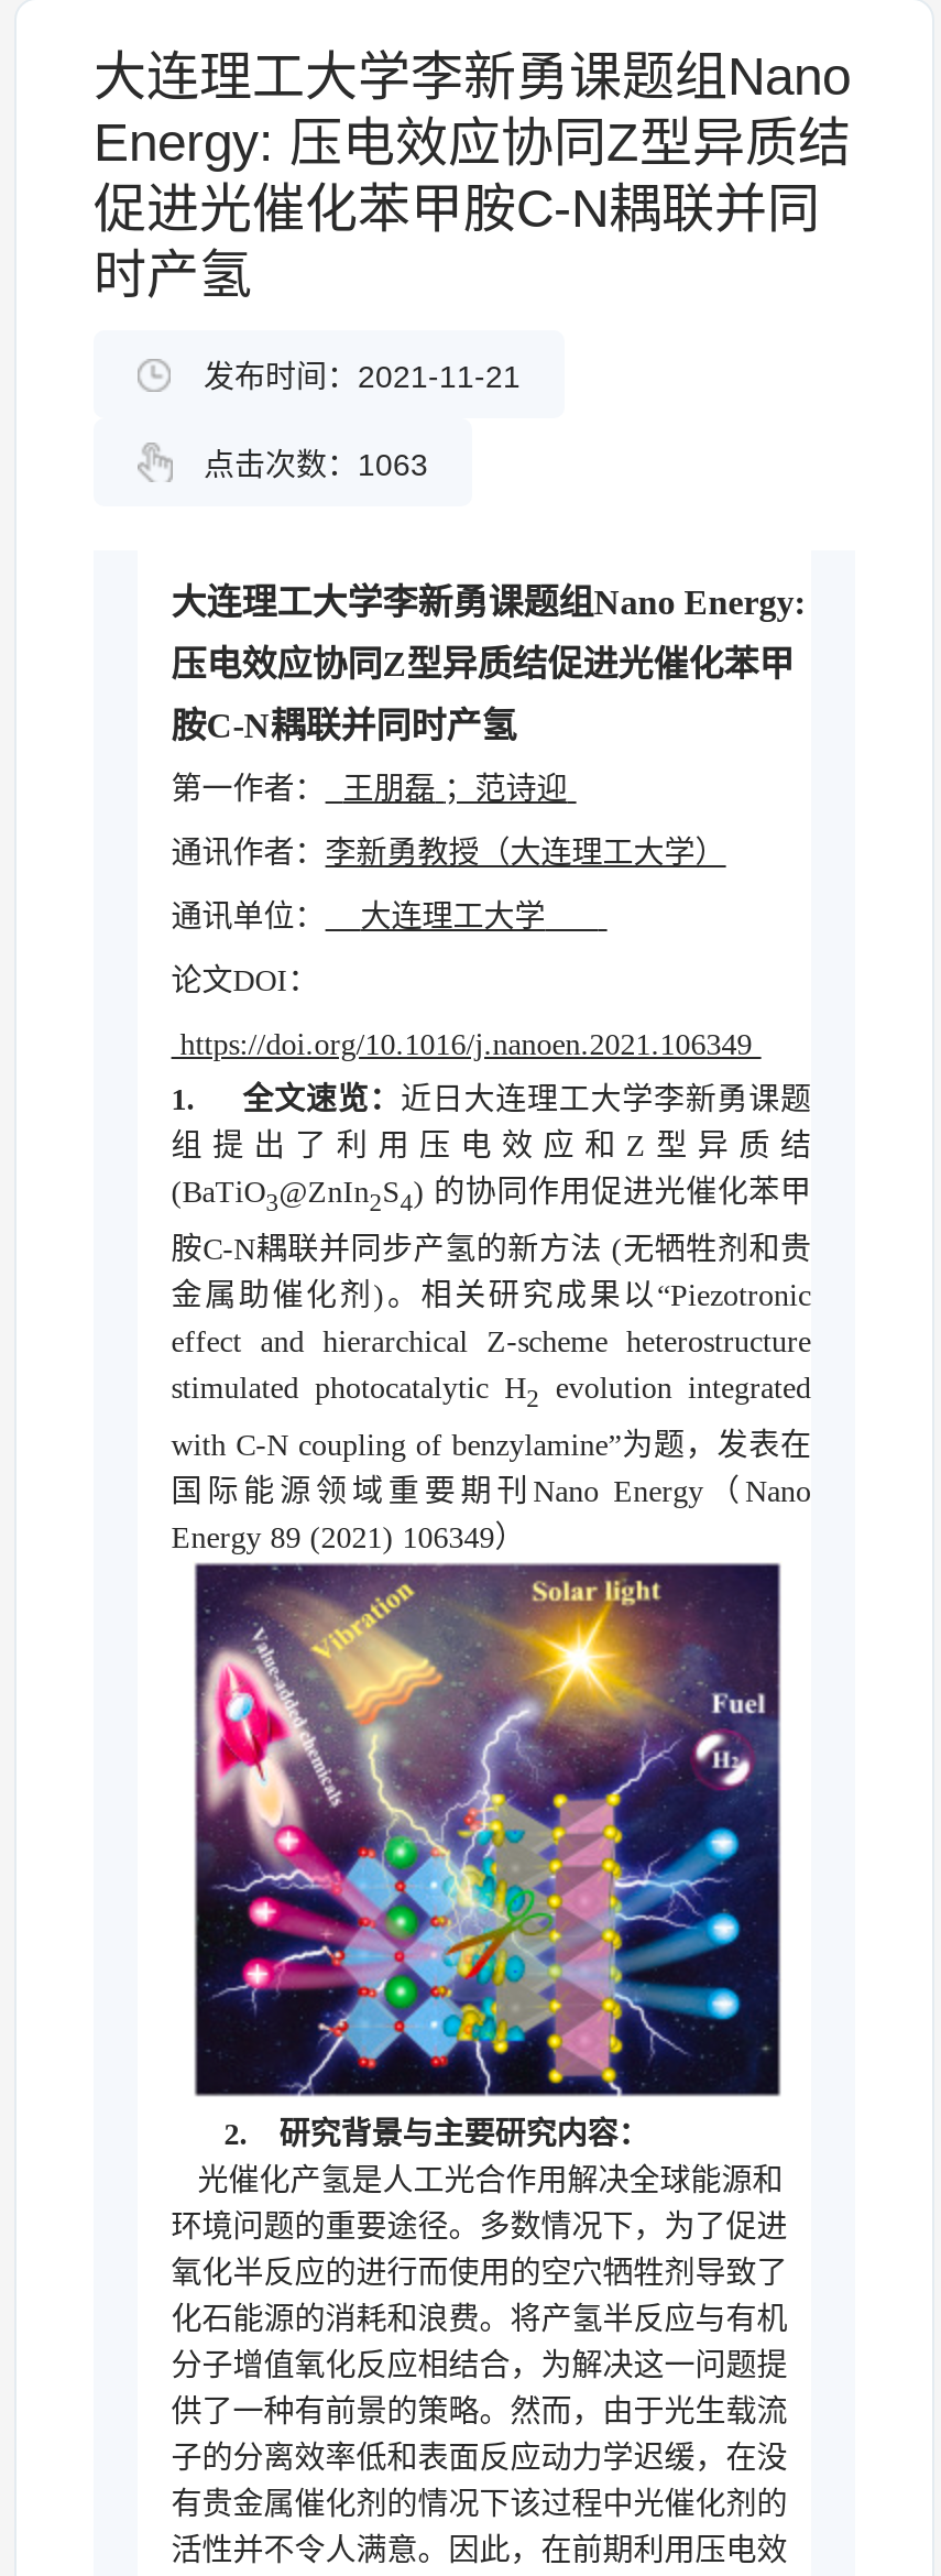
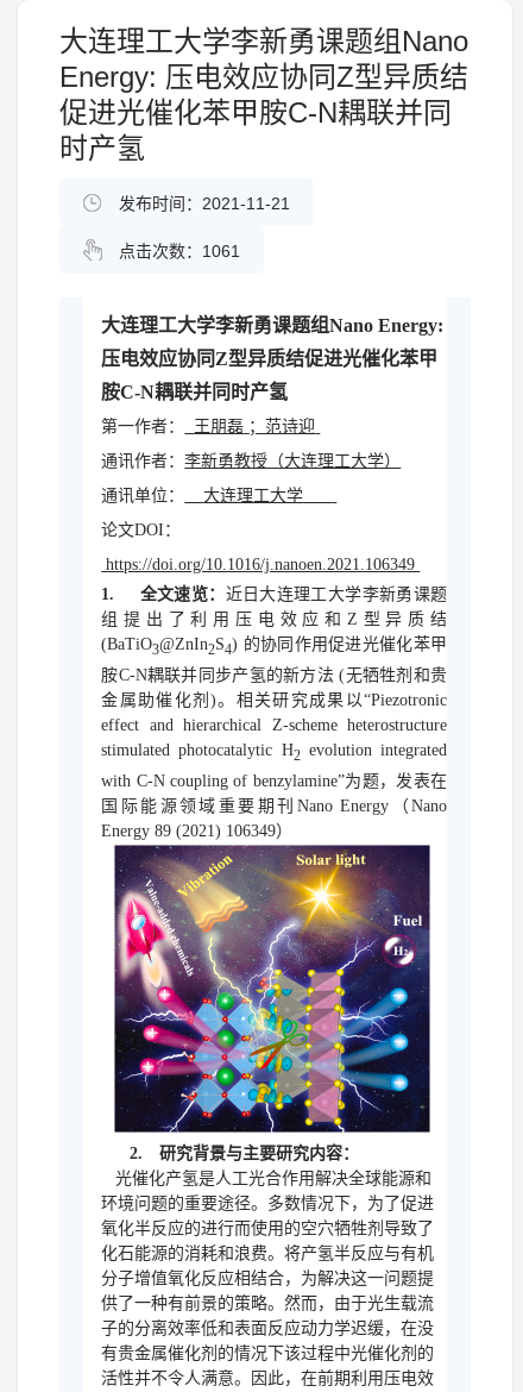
[204,447,428,483] 点击次数：1063 -> [119,242,240,261] 点击次数：1061

